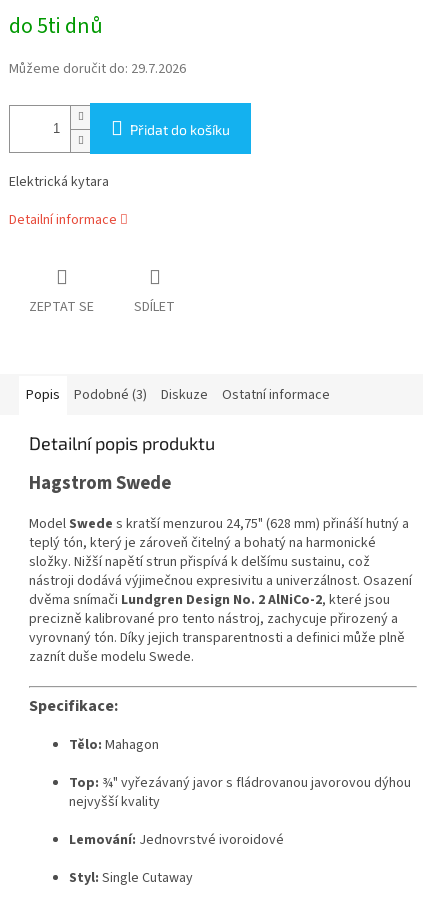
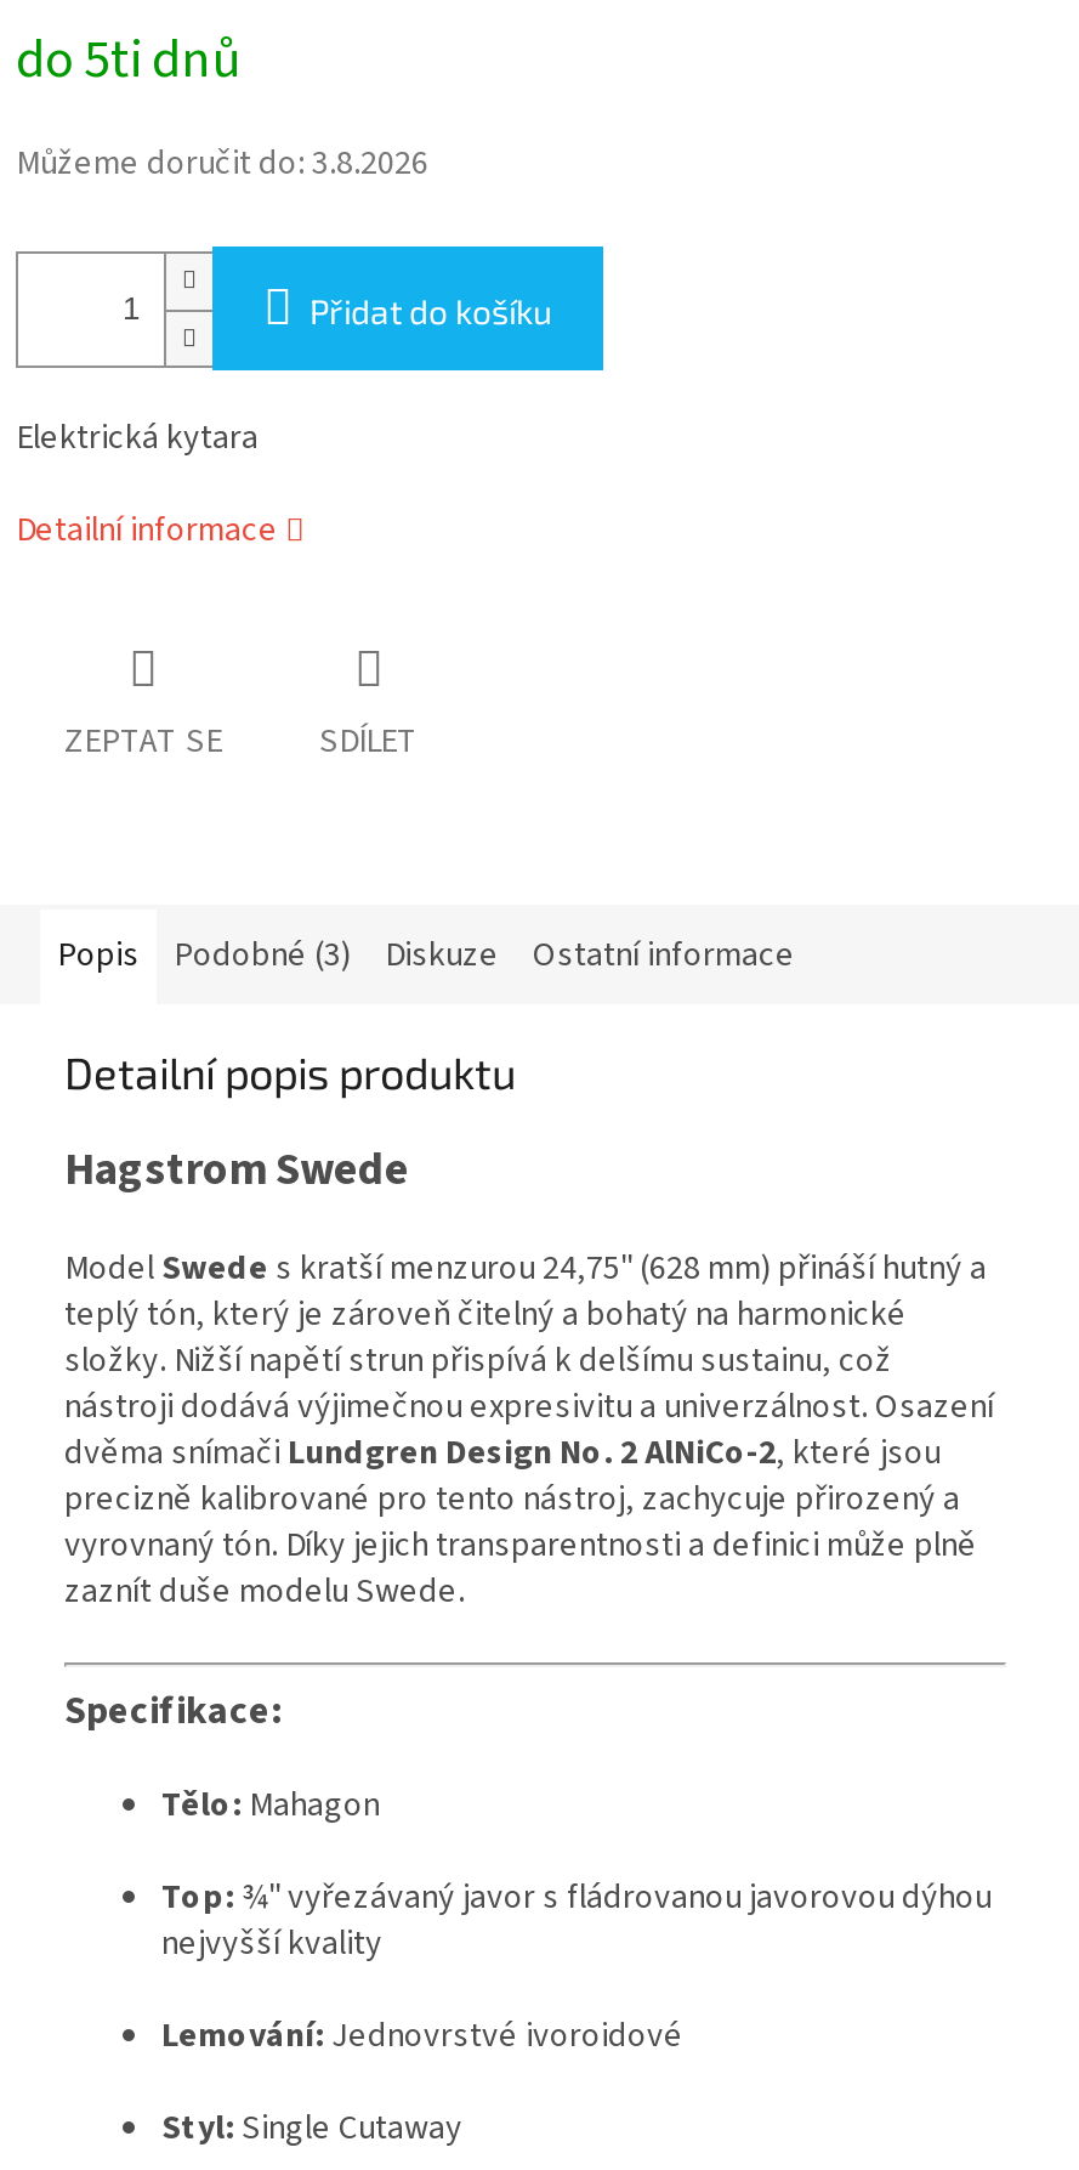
[9,59,186,79] Můžeme doručit do: 29.7.2026 -> [16,141,428,189] Můžeme doručit do: 3.8.2026

